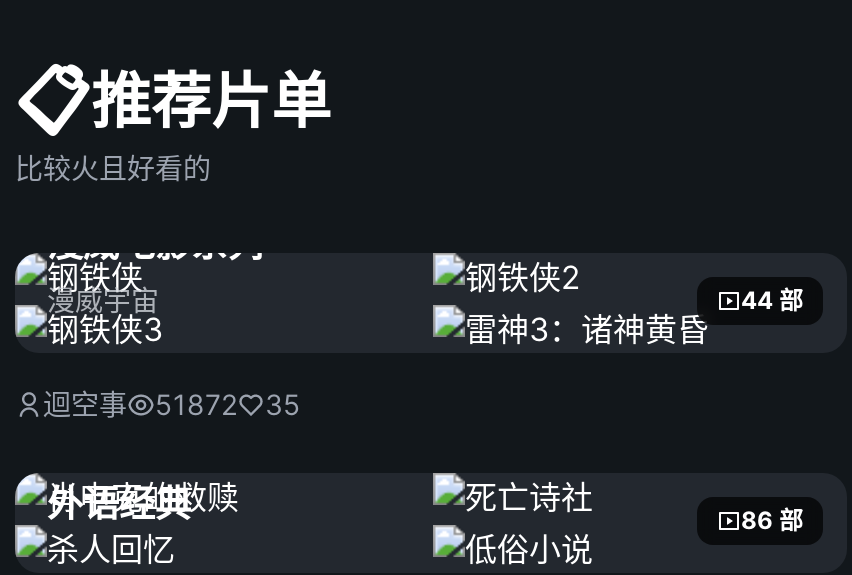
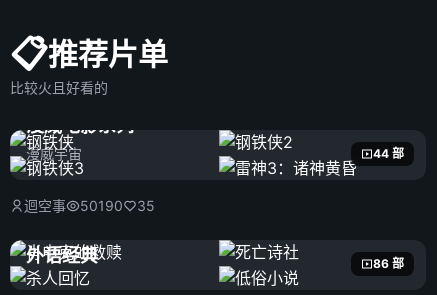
[43,387,301,421] 迴空事 51872 35 -> [24,197,155,214] 迴空事 50190 35

